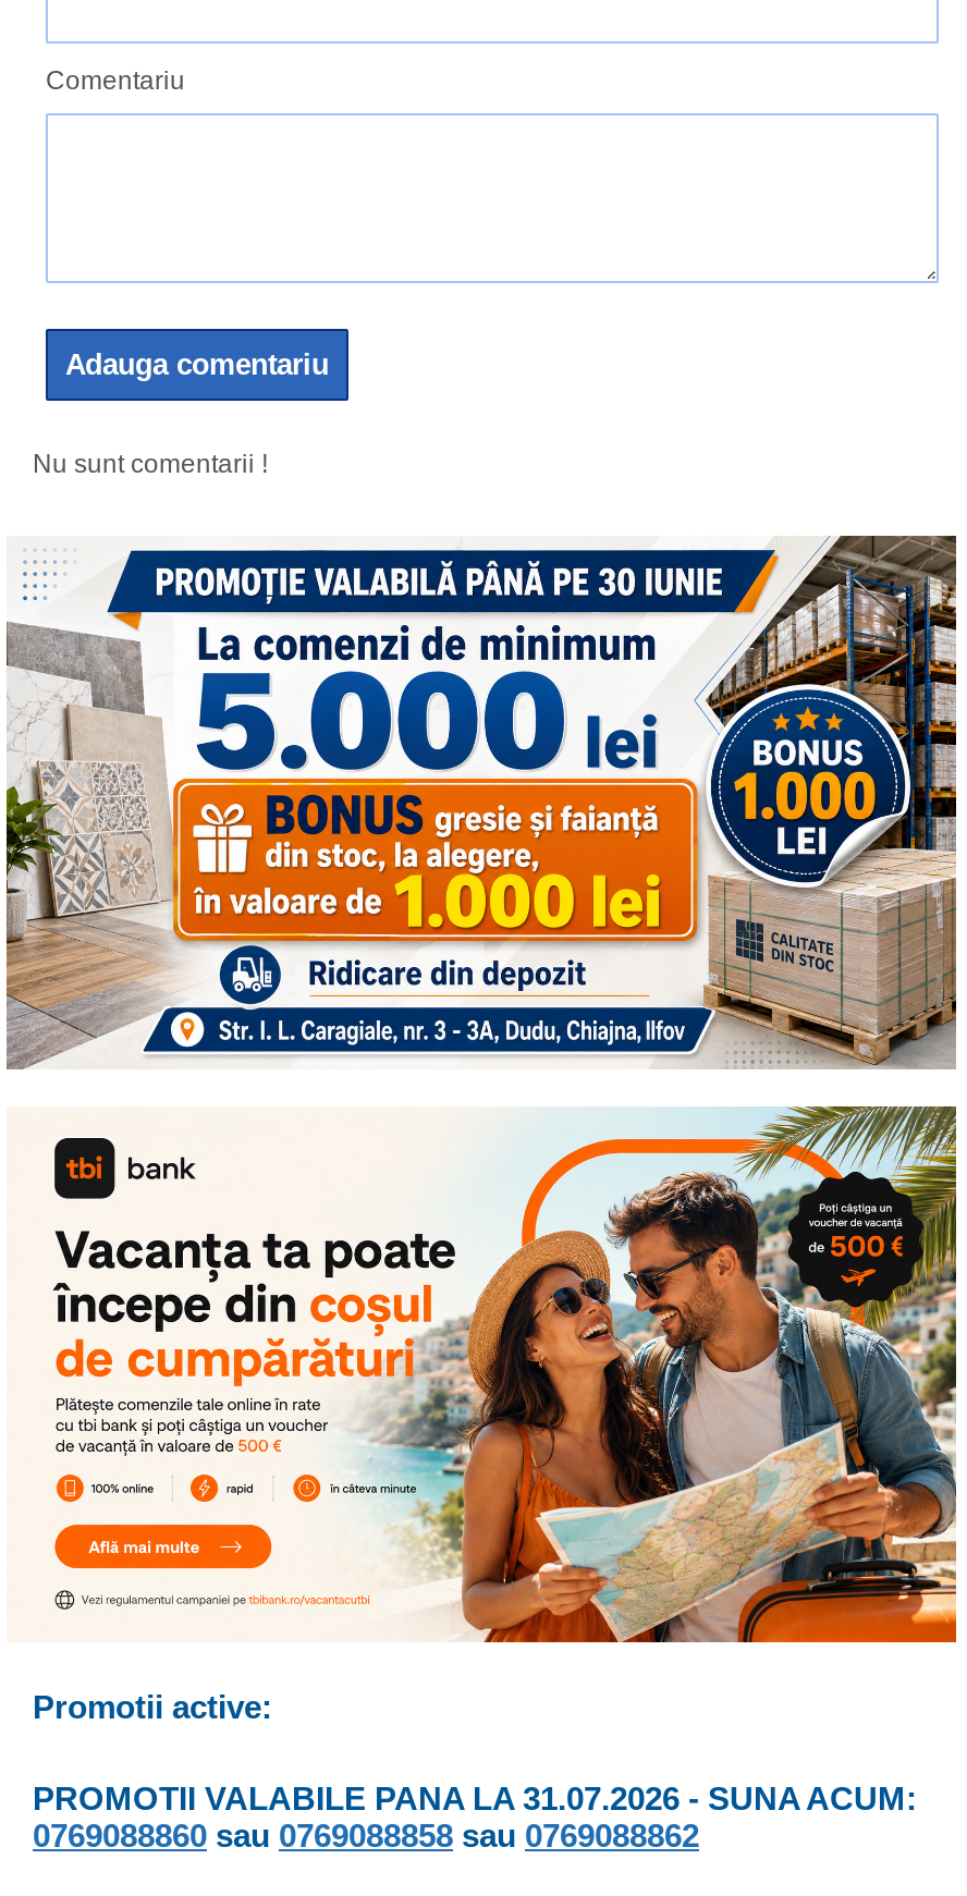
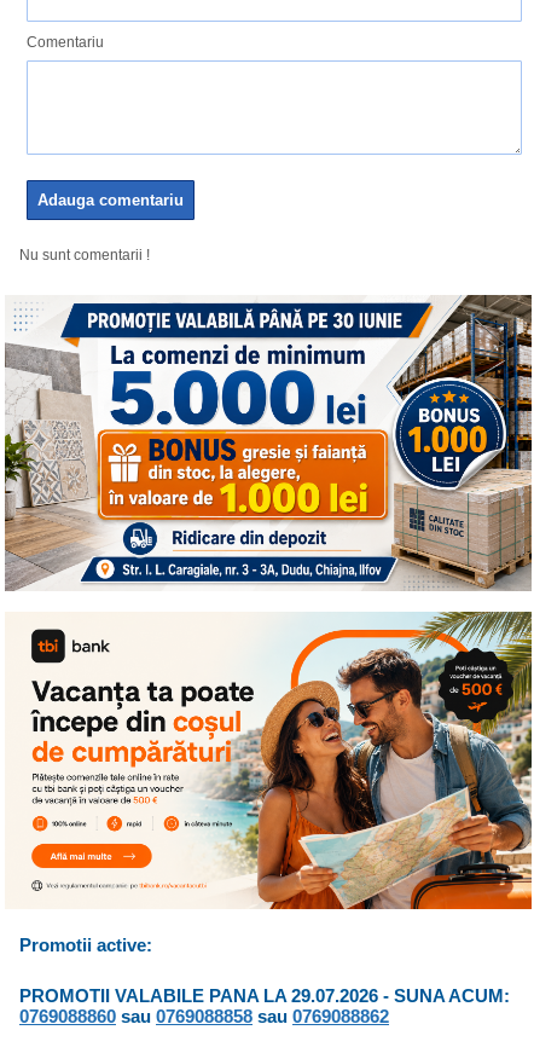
[33,1779,917,1816] PROMOTII VALABILE PANA LA 31.07.2026 - SUNA ACUM: -> [19,985,510,1005] PROMOTII VALABILE PANA LA 29.07.2026 - SUNA ACUM:

